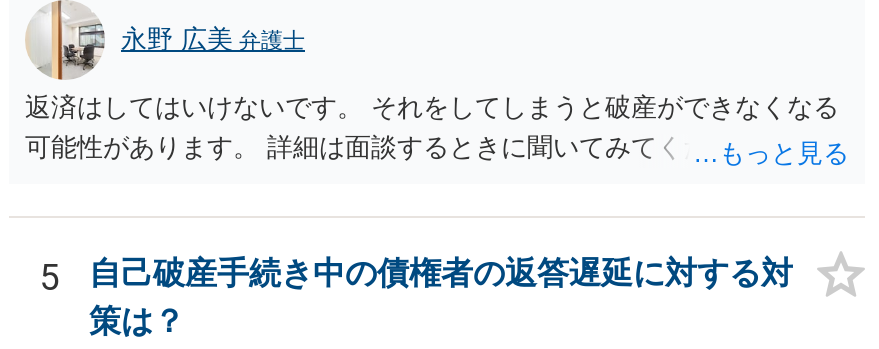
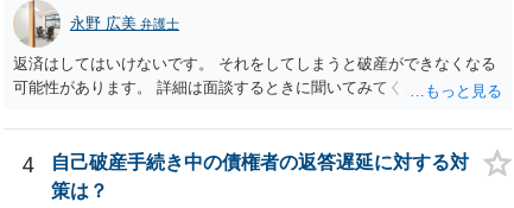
[39,255,793,297] 5 自己破産手続き中の債権者の返答遅延に対する対 -> [21,152,469,177] 4 自己破産手続き中の債権者の返答遅延に対する対

